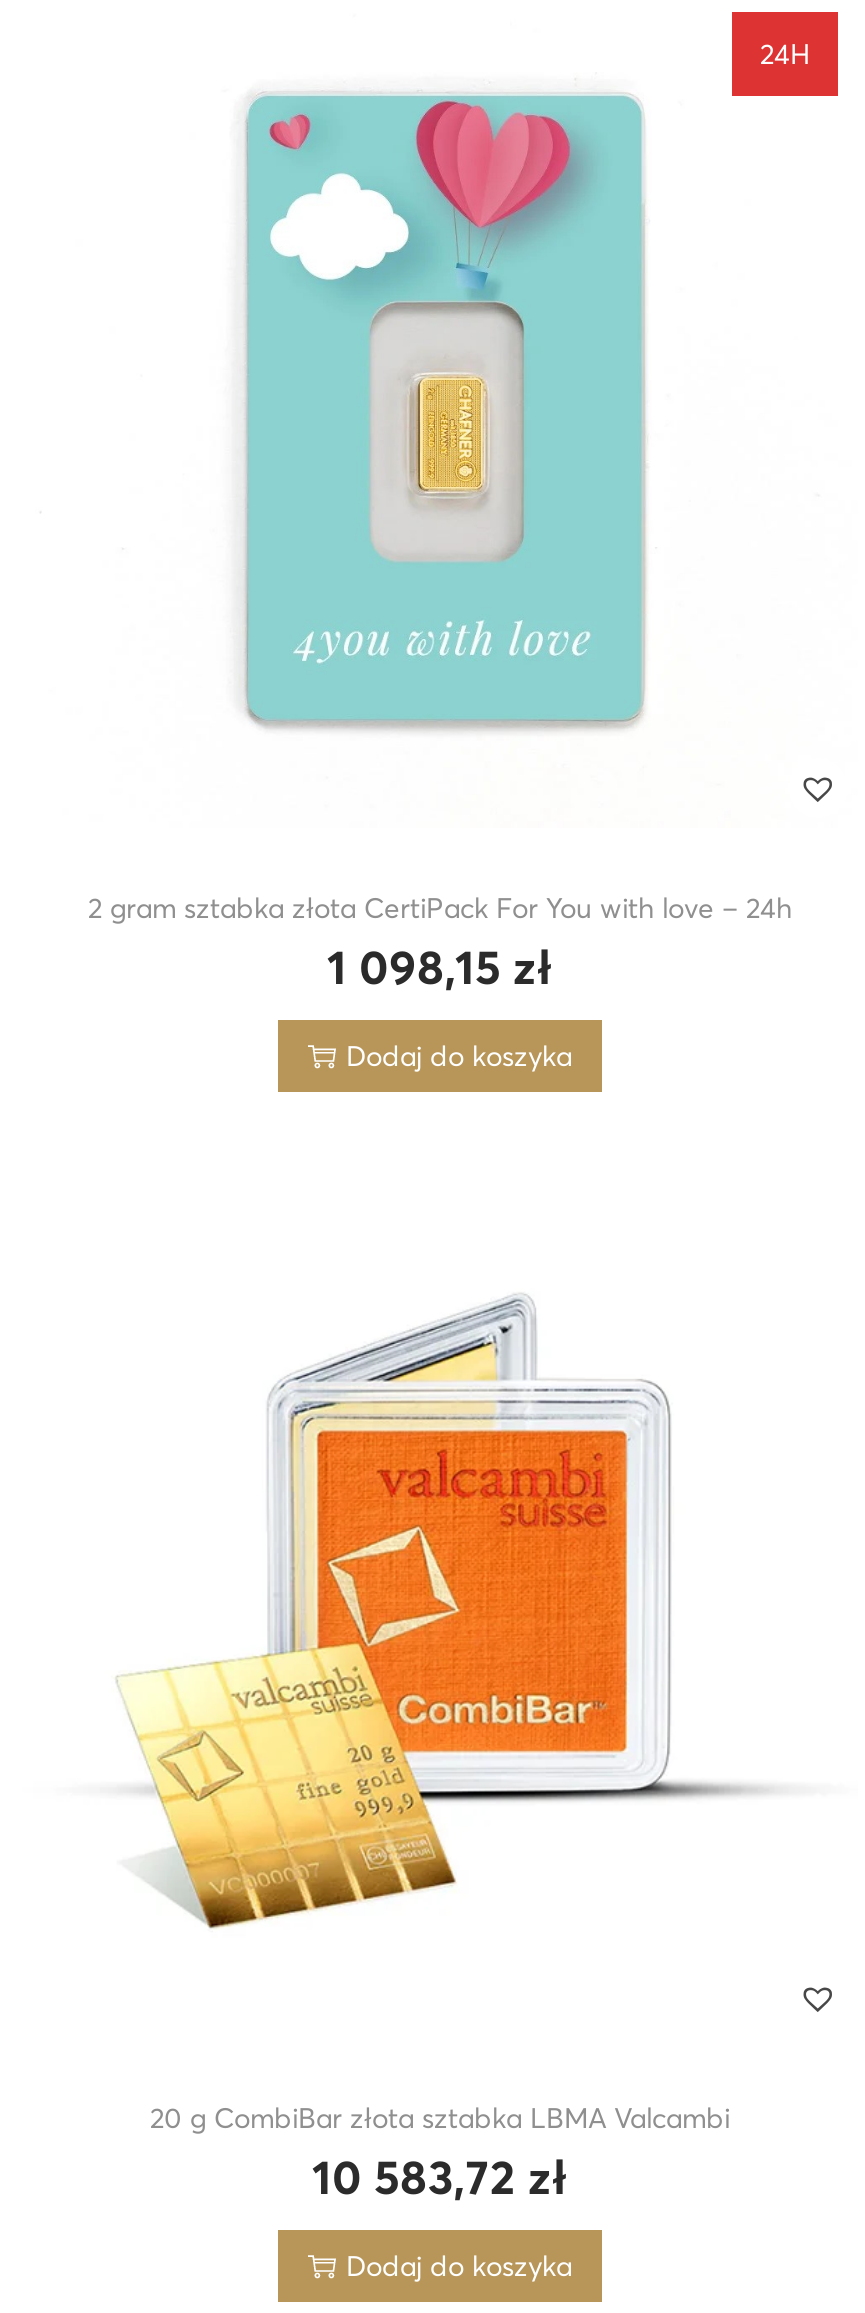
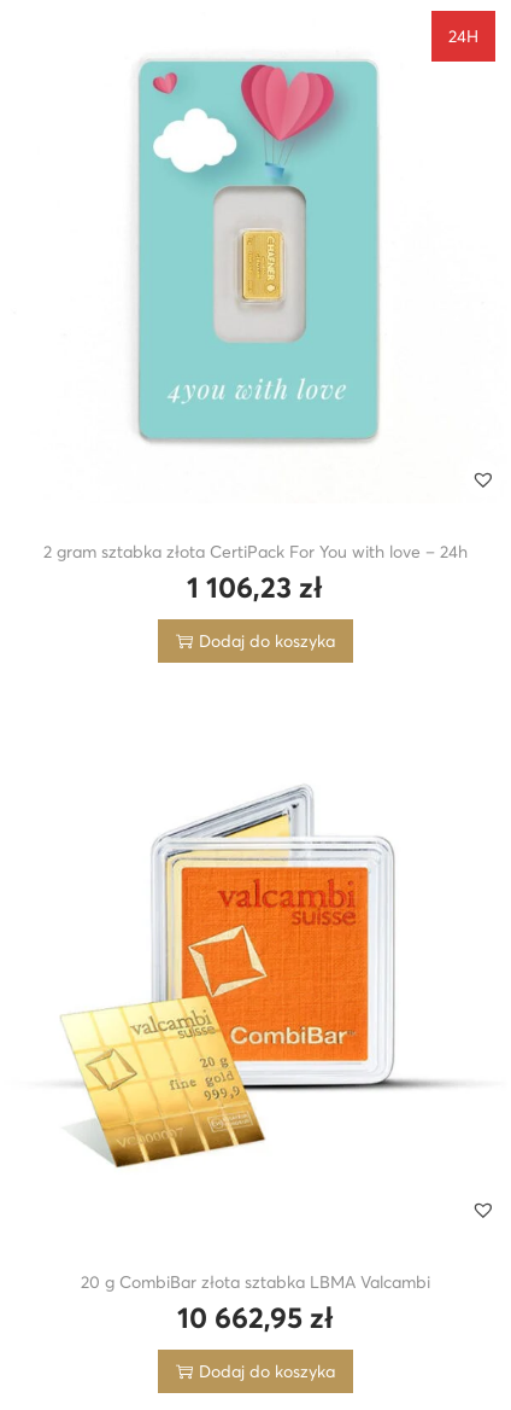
[327,939,553,997] 1 098,15 zł -> [187,570,324,605] 1 106,23 zł
[312,2149,568,2207] 10 583,72 zł -> [177,1301,334,1336] 10 662,95 zł

